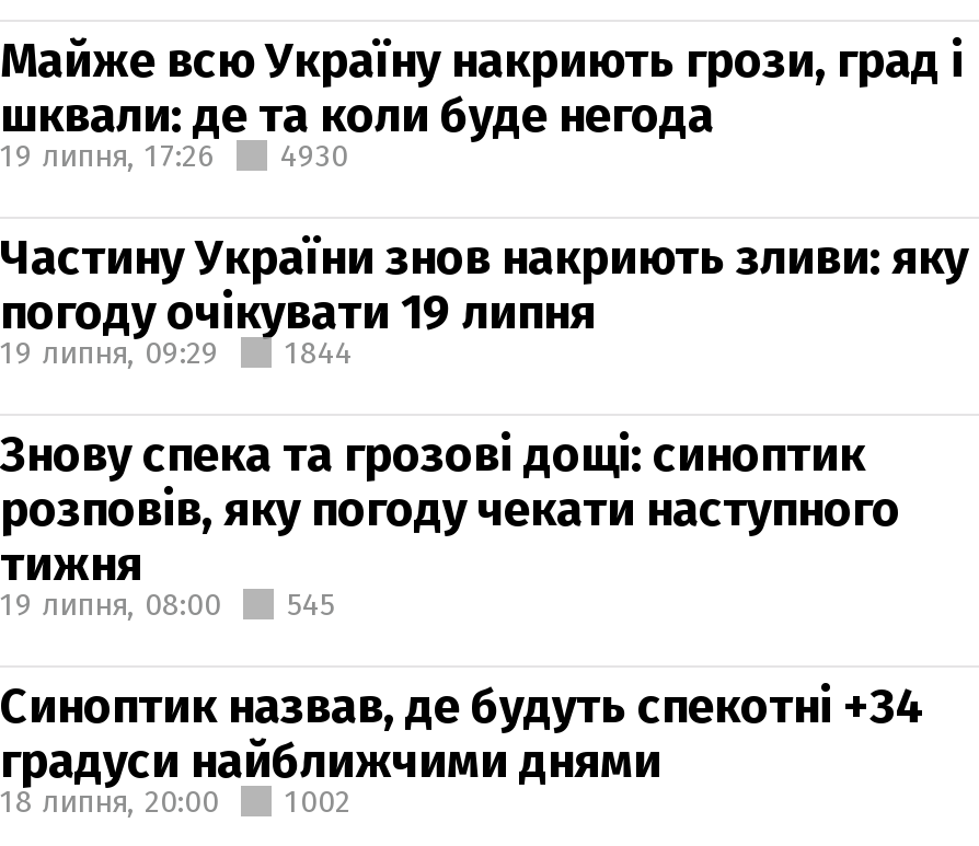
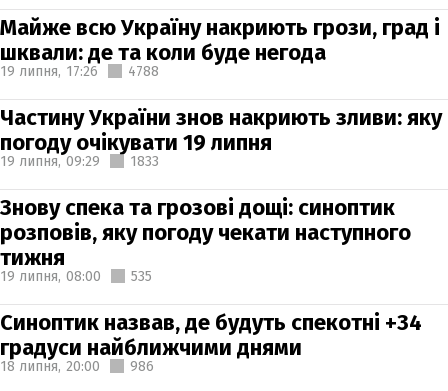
[0,137,348,174] 19 липня, 17:26 4930 -> [0,62,159,79] 19 липня, 17:26 4788
[0,334,353,371] 19 липня, 09:29 1844 -> [0,152,159,169] 19 липня, 09:29 1833
[0,586,335,623] 19 липня, 08:00 545 -> [0,267,152,284] 19 липня, 08:00 535
[0,783,350,820] 18 липня, 20:00 1002 -> [0,357,154,374] 18 липня, 20:00 986

